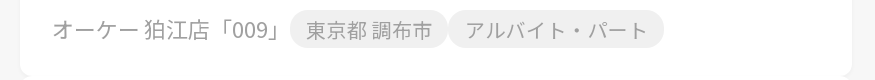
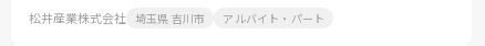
[52,12,433,44] オーケー 狛江店「009」 東京都 調布市 -> [29,9,205,26] 松井産業株式会社 埼玉県 吉川市

